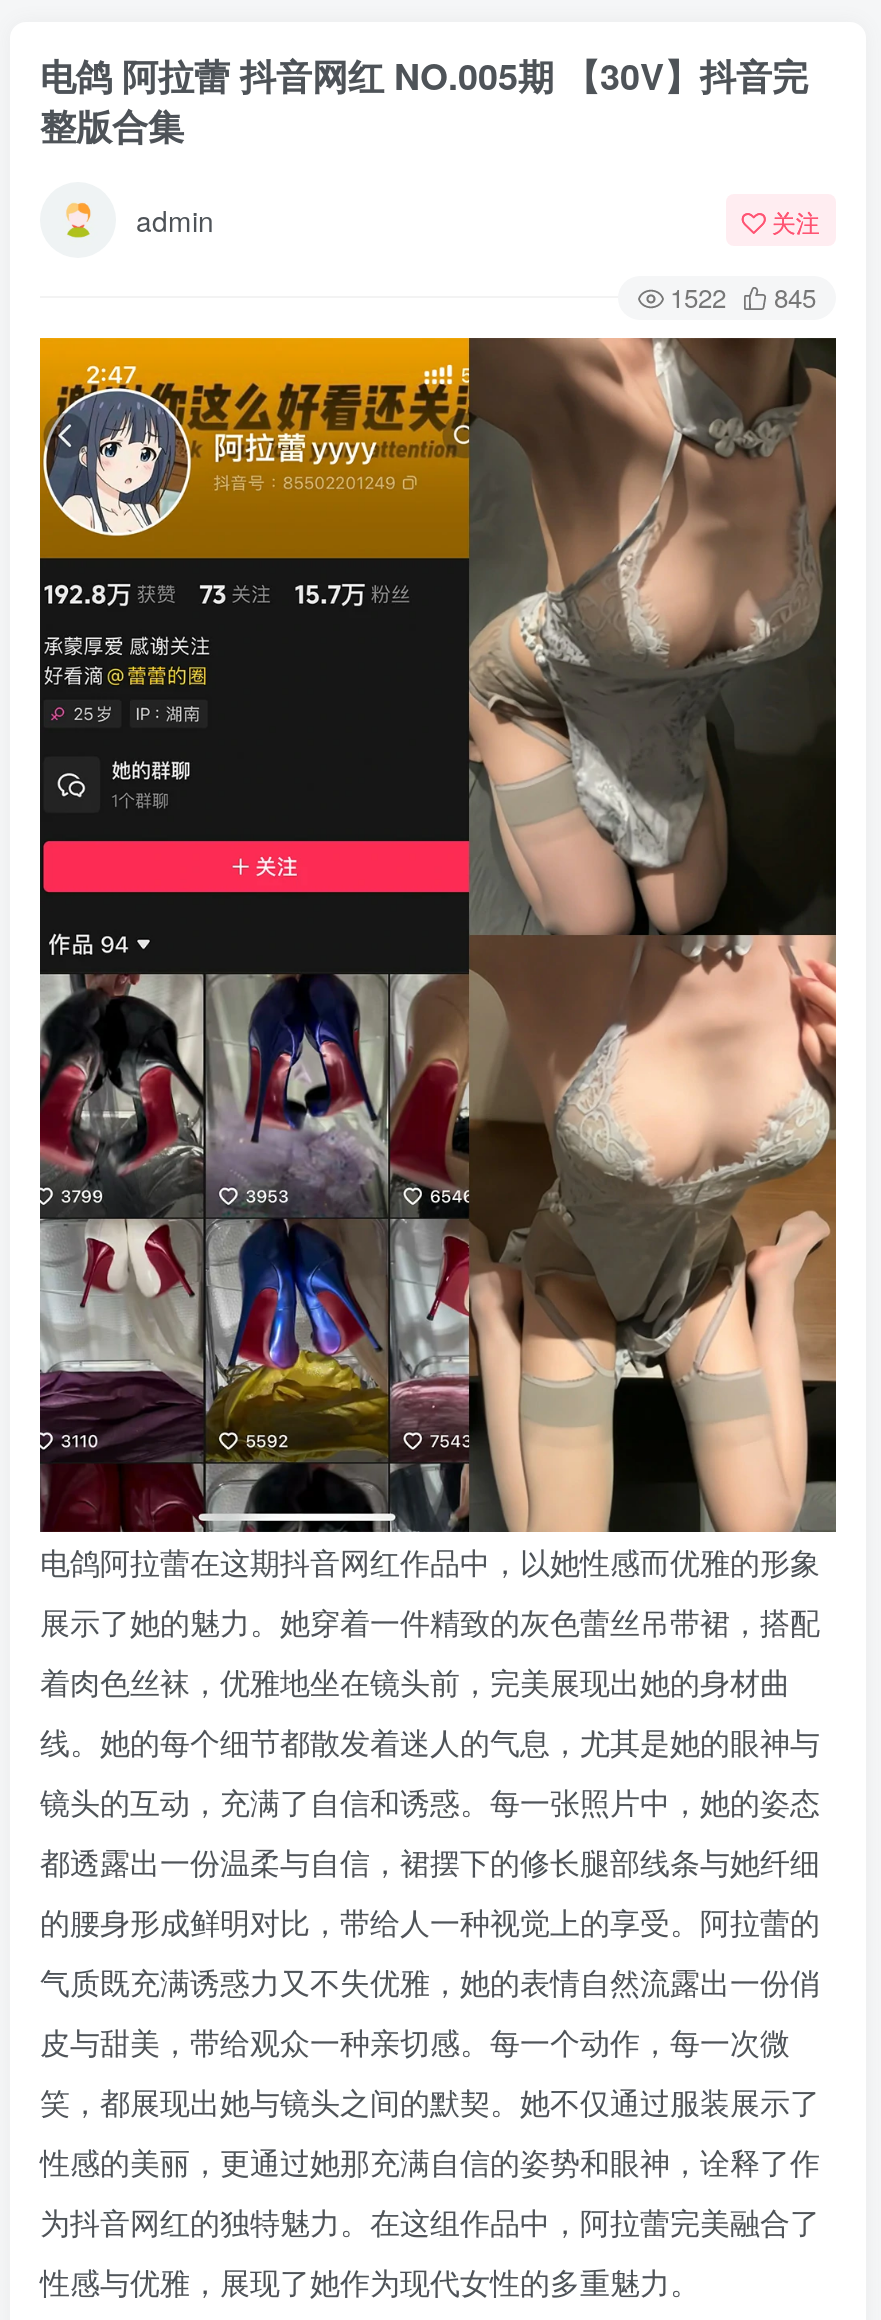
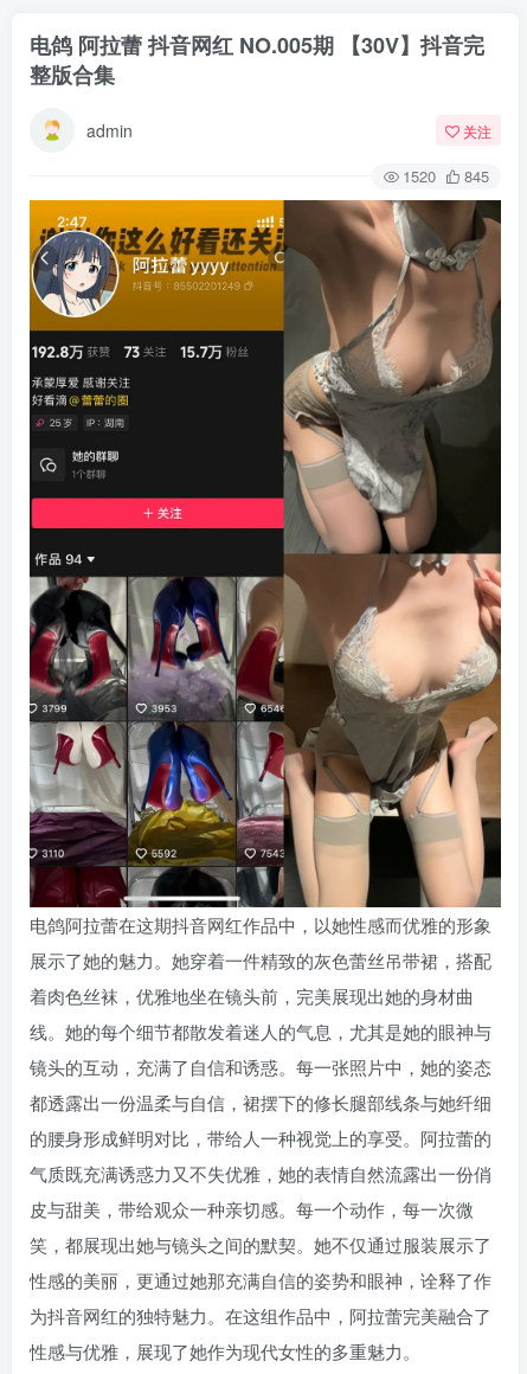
[670,278,816,316] 1522 845 -> [403,165,489,187] 1520 845

